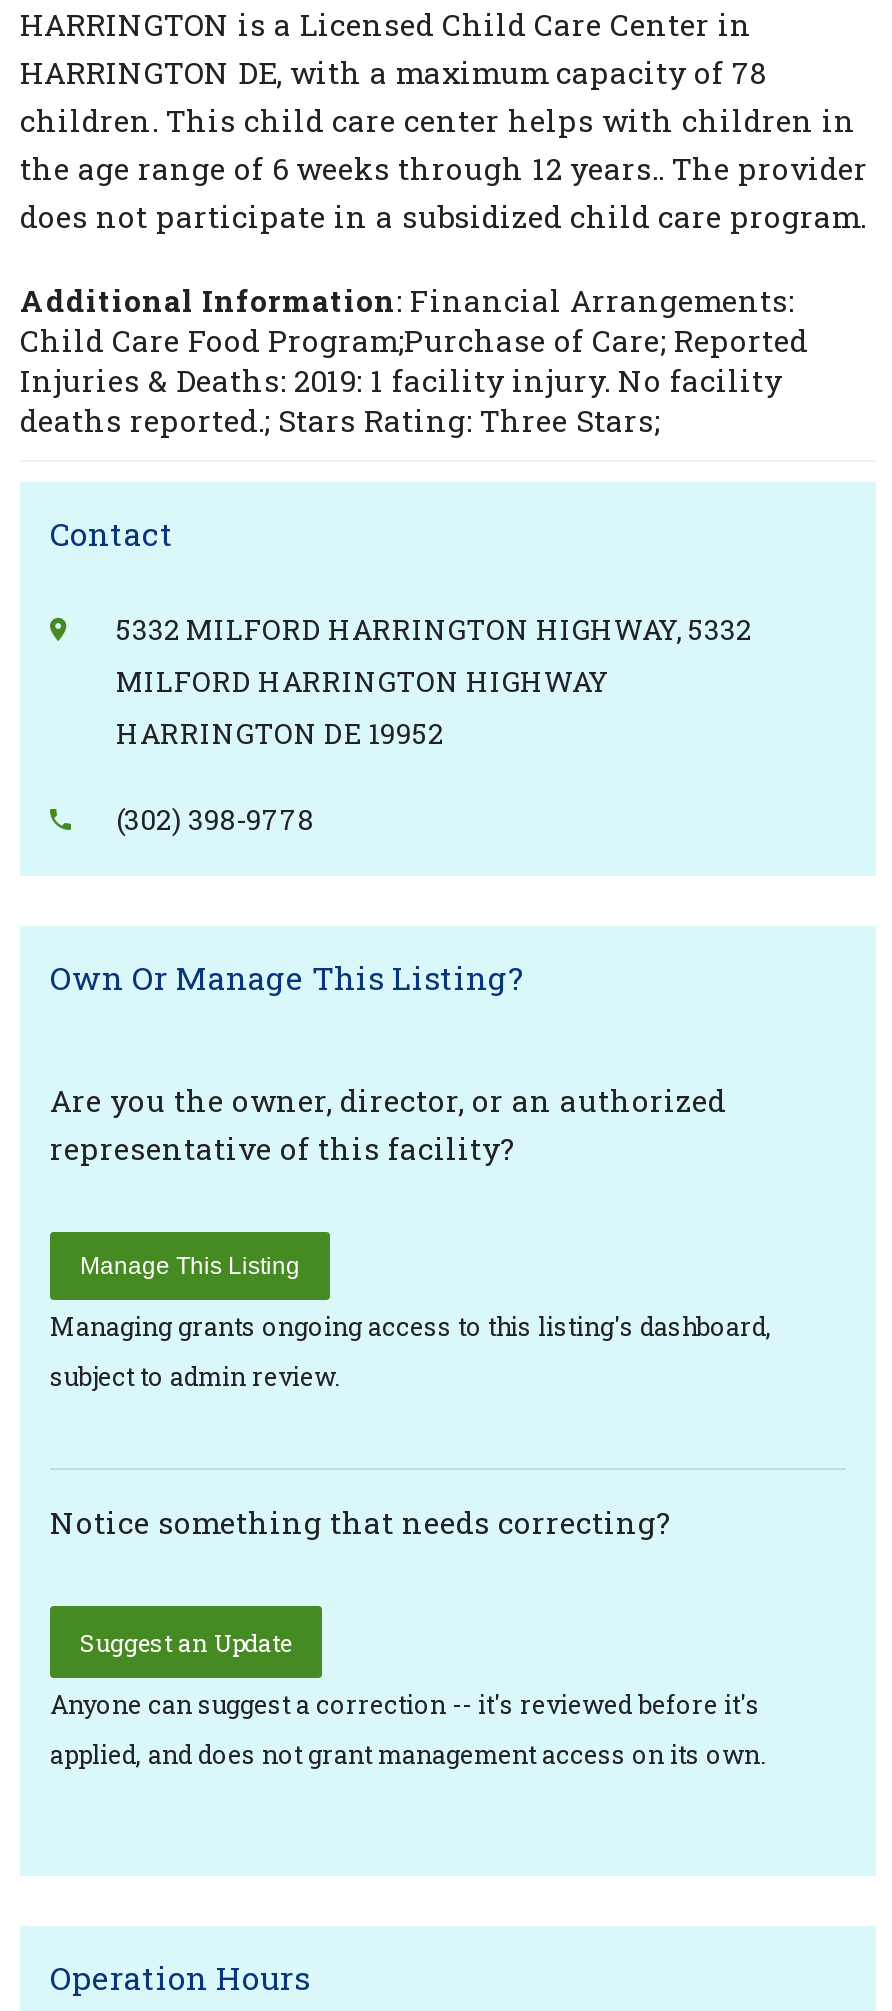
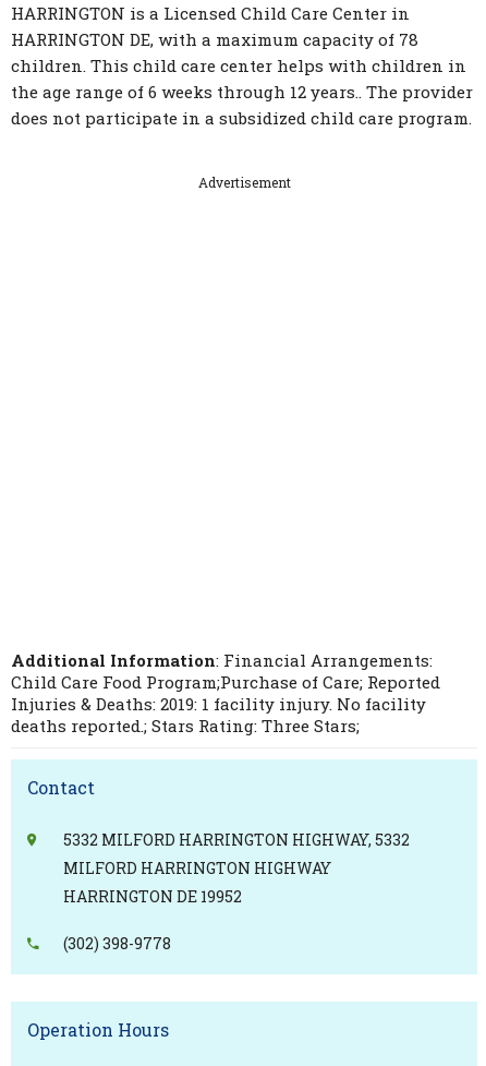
none -> [198,173,290,191] Advertisement
moved [20,280,808,838] -> [11,649,440,954]: Additional Information: Financial Arrangements: | Child Care Food Program;Purchase of Care; Reported | Injuries & Deaths: 2019: 1 facility injury. No facility | ... | HARRINGTON DE 19952 | (302) 398-9778
[50,956,772,1392] Own Or Manage This Listing? | Are you the owner, director, or an authorized | representative of this facility? | Manage This Listing | Managing grants ongoing access to this listing's dashboard, | subject to admin review. -> none
[50,1502,766,1770] Notice something that needs correcting? | Suggest an Update | Anyone can suggest a correction -- it's reviewed before it's | applied, and does not grant management access on its own. -> none

